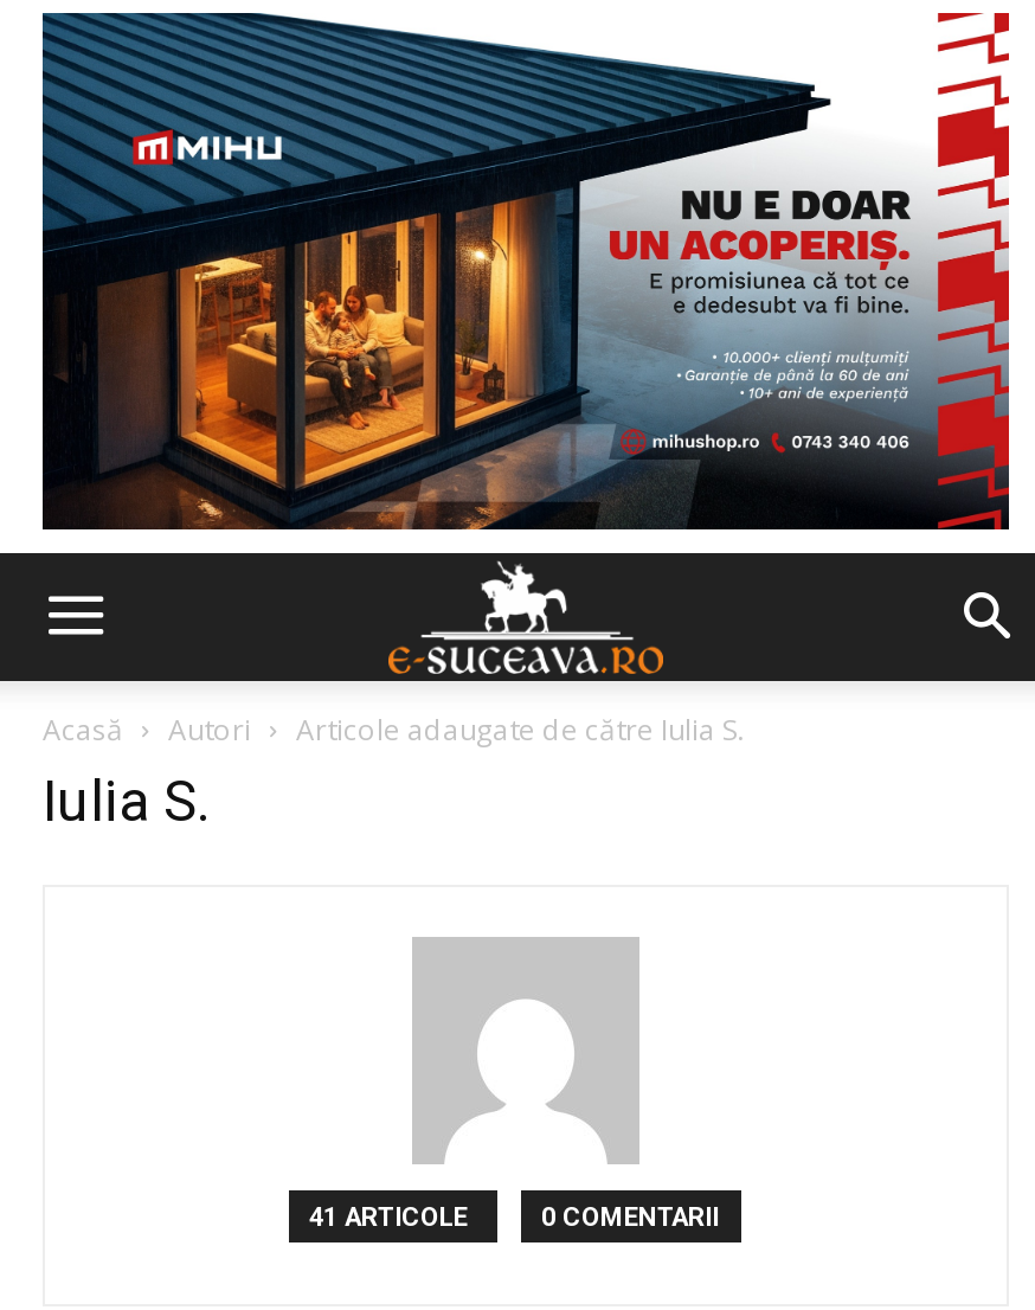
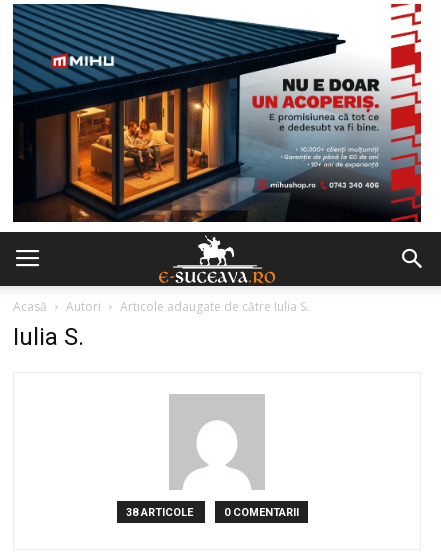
[309,1202,475,1233] 41 ARTICOLE -> [125,506,195,519] 38 ARTICOLE

